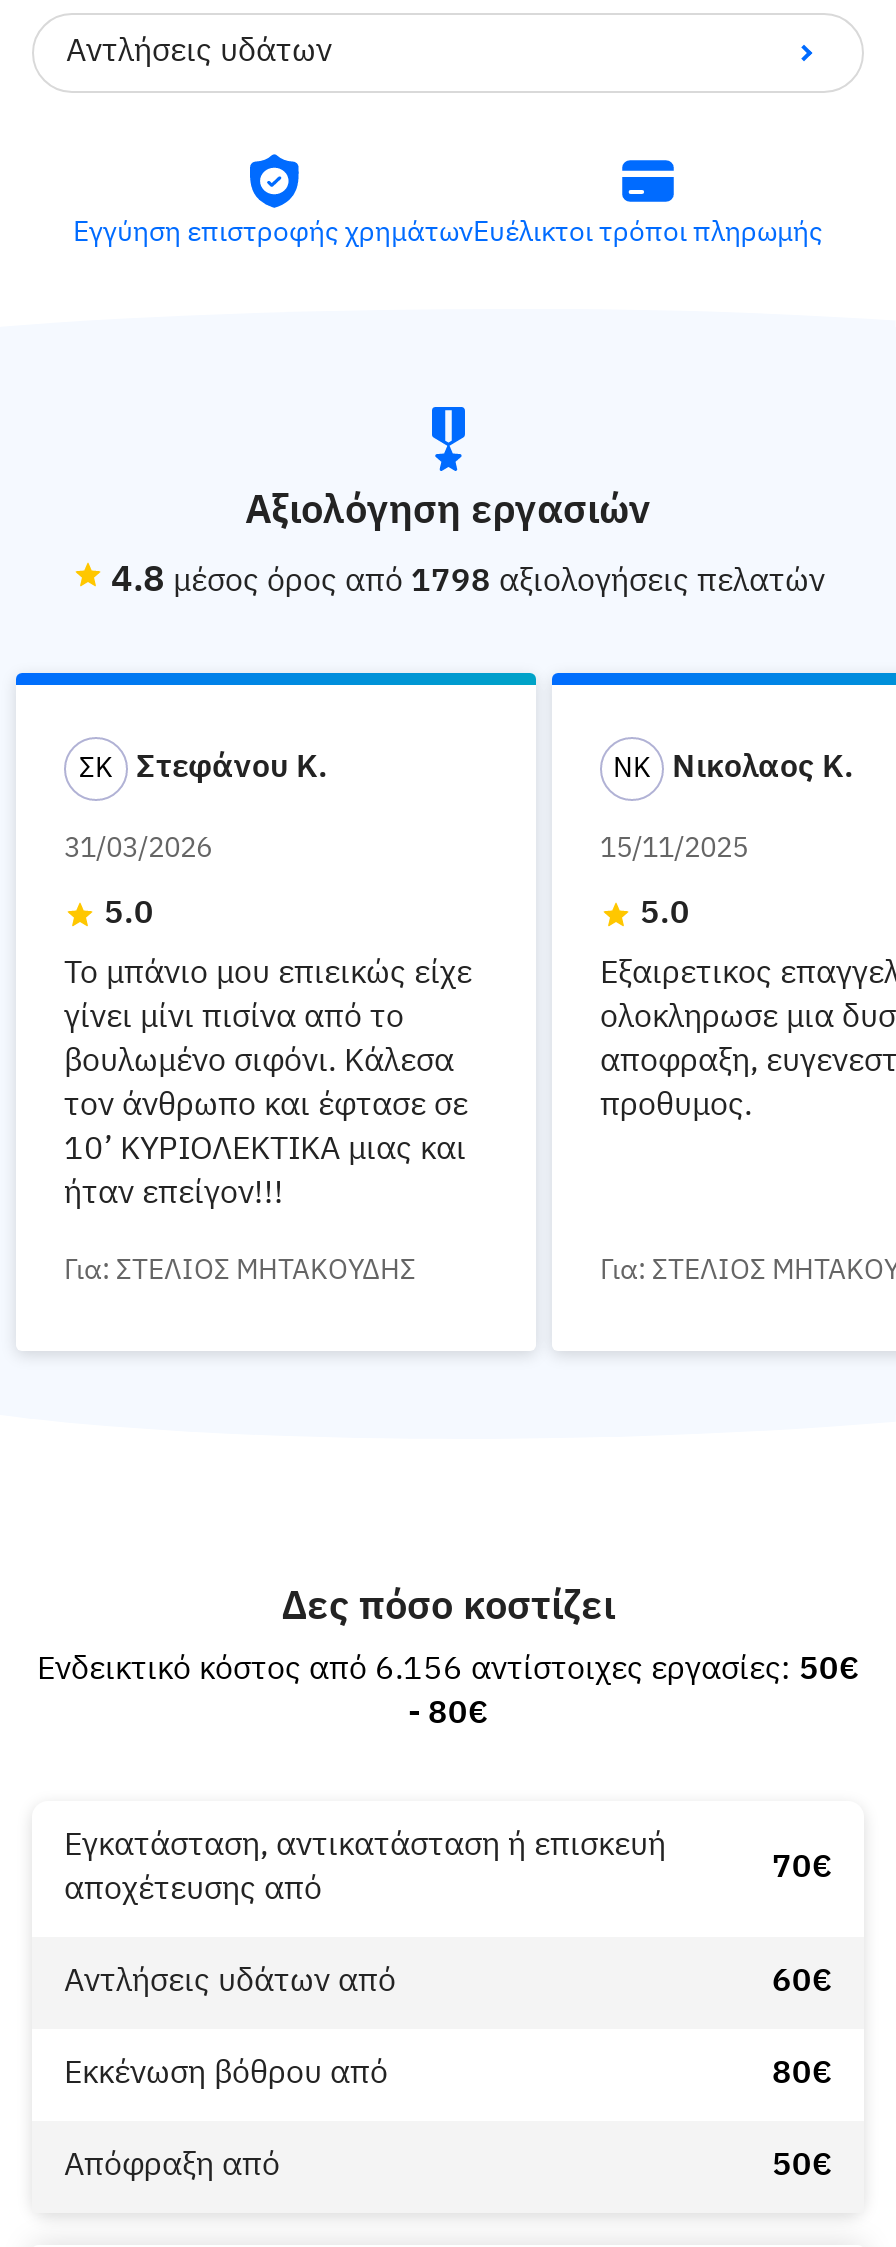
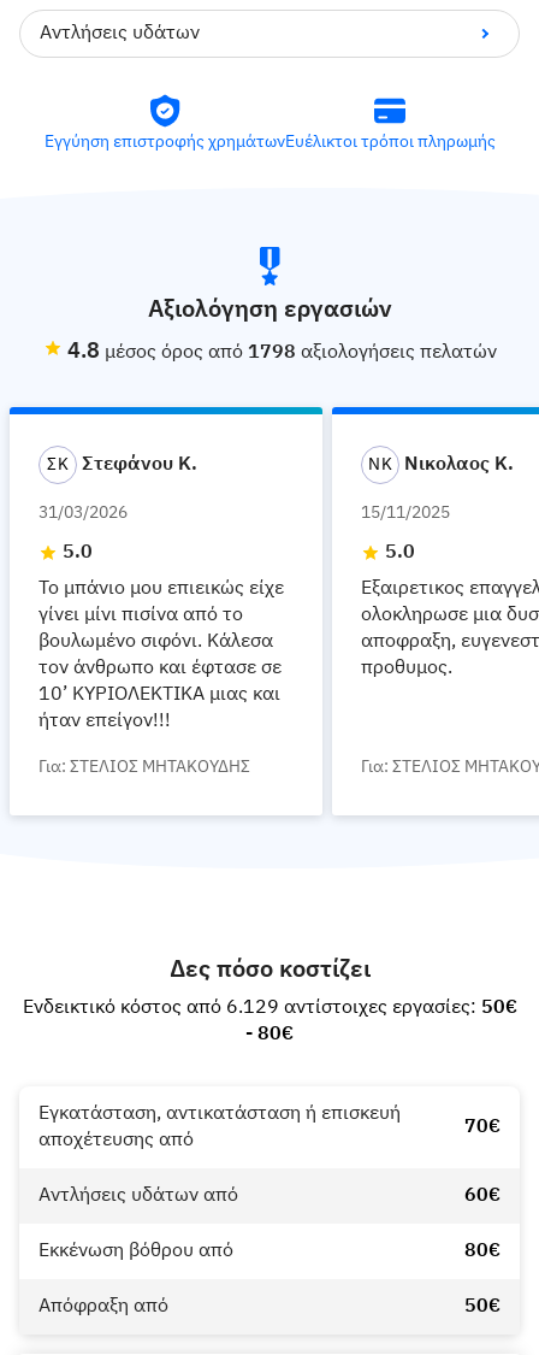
[37,1655,859,1687] Ενδεικτικό κόστος από 6.156 αντίστοιχες εργασίες: 50€ -> [22,998,517,1018] Ενδεικτικό κόστος από 6.129 αντίστοιχες εργασίες: 50€

